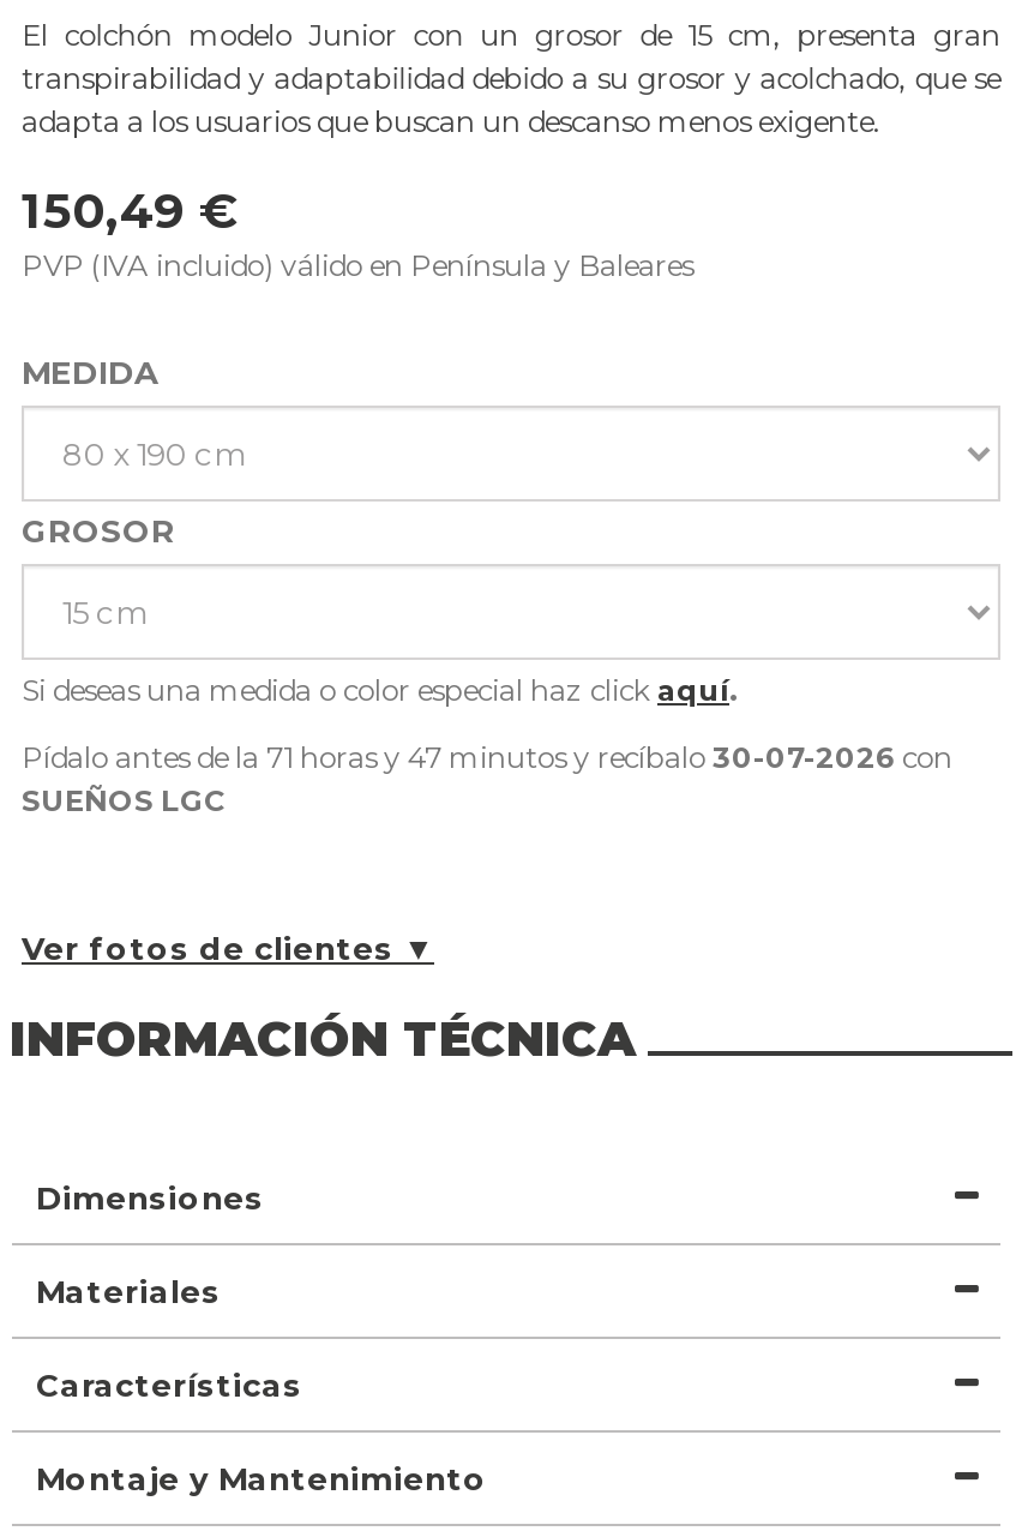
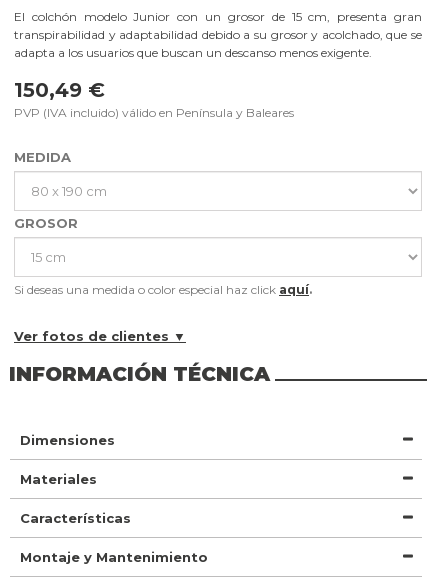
[22,738,952,817] Pídalo antes de la 71 horas y 47 minutosy recíbalo 30-07-2026 con | SUEÑOS LGC -> none

